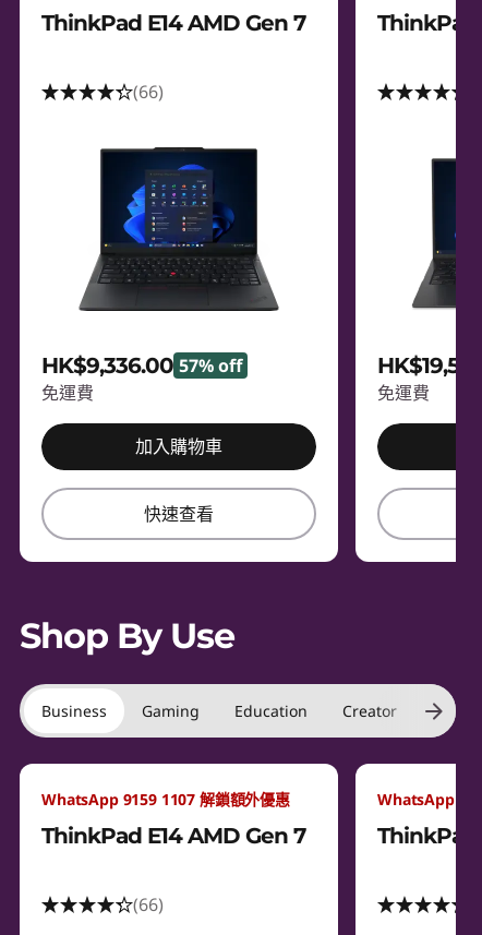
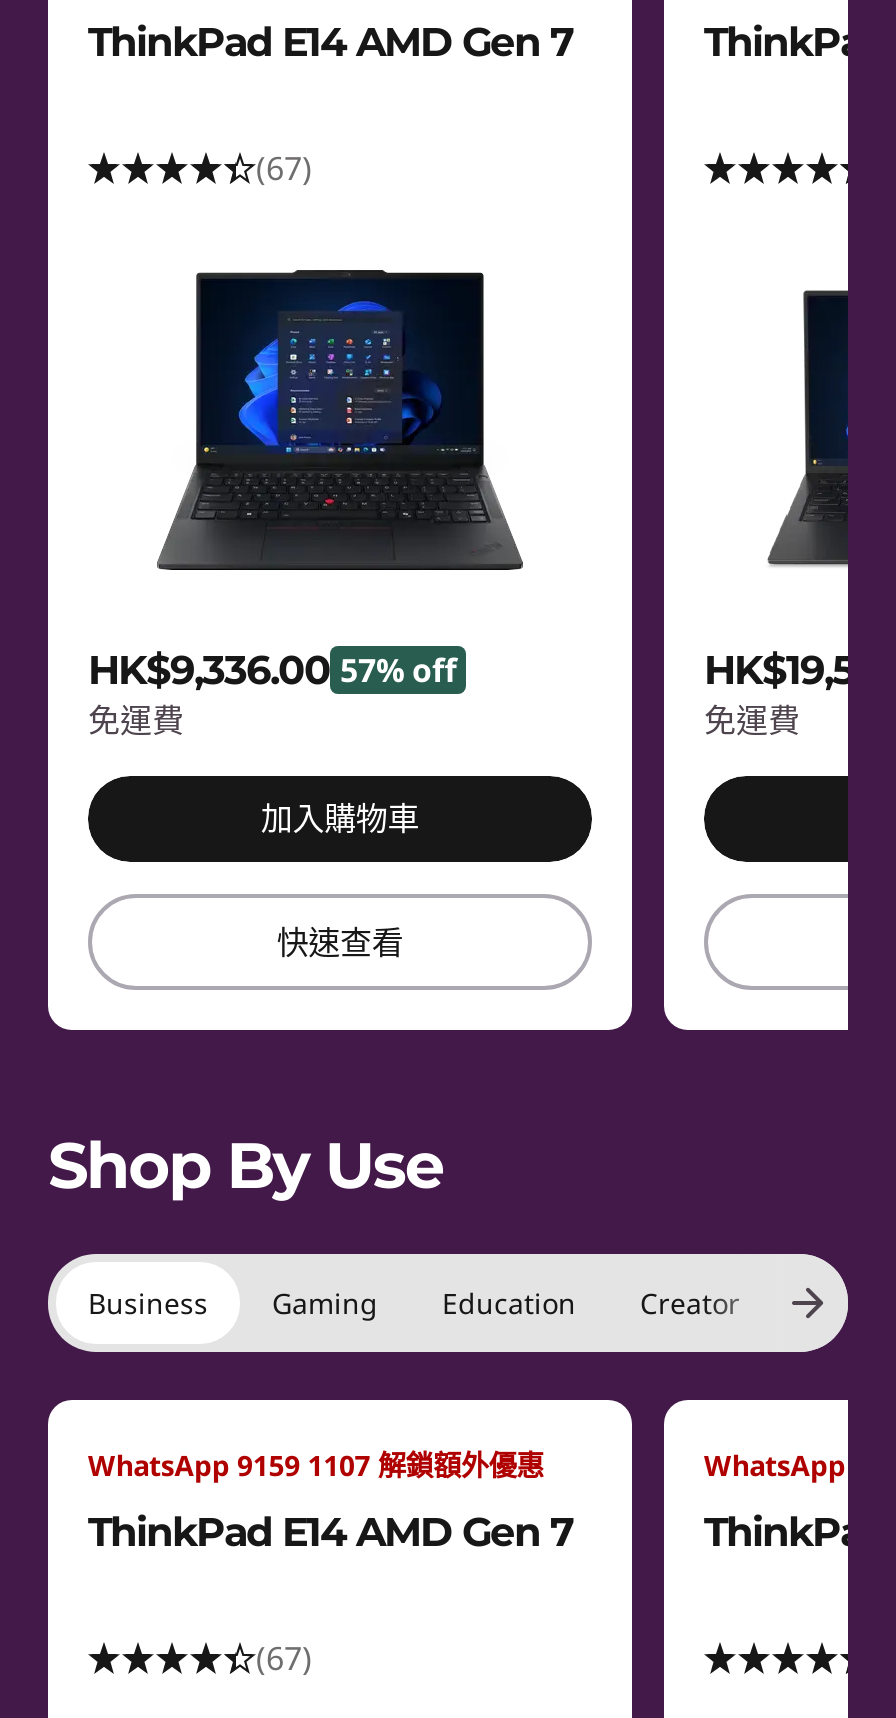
[133,79,164,103] (66) -> [256,145,312,189] (67)
[133,892,164,916] (66) -> [256,1635,312,1679] (67)

